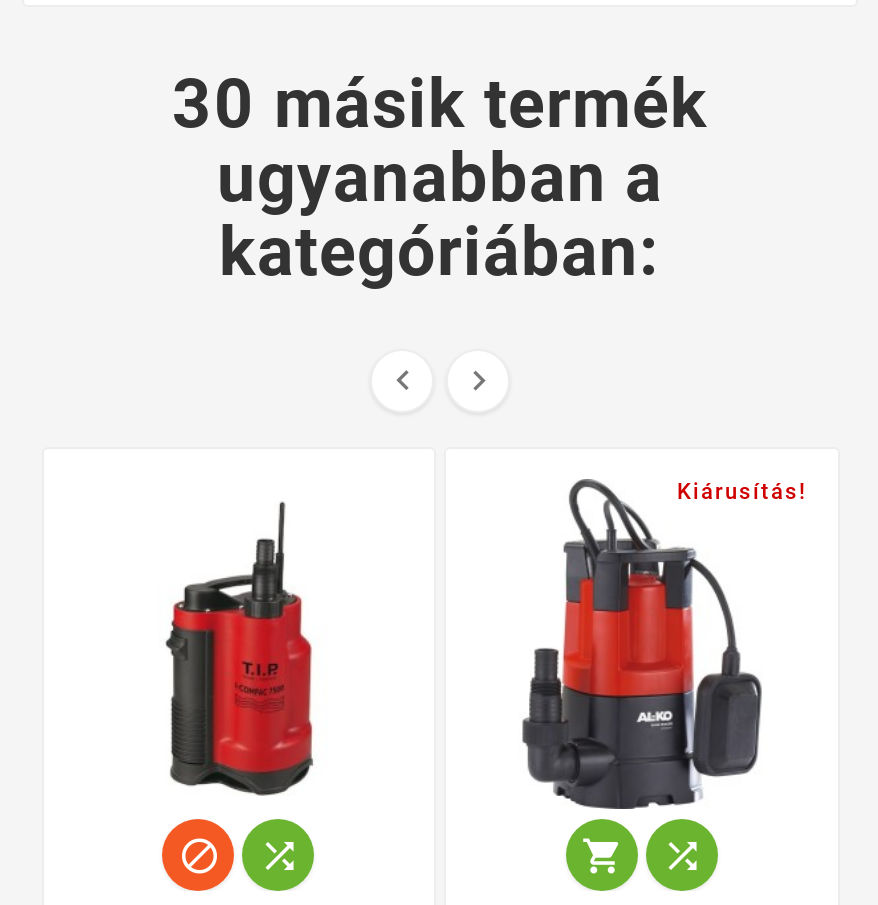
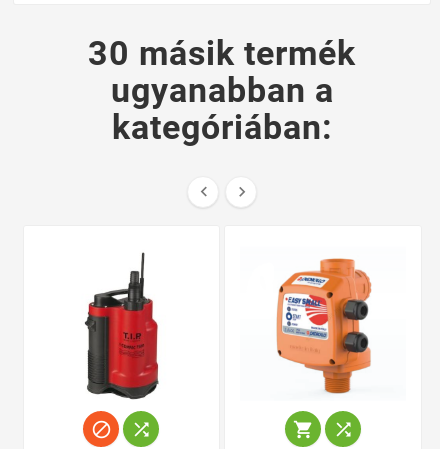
[520,477,764,811] [image] -> [263,241,383,406] [image]
[677,478,807,504] Kiárusítás! -> none

